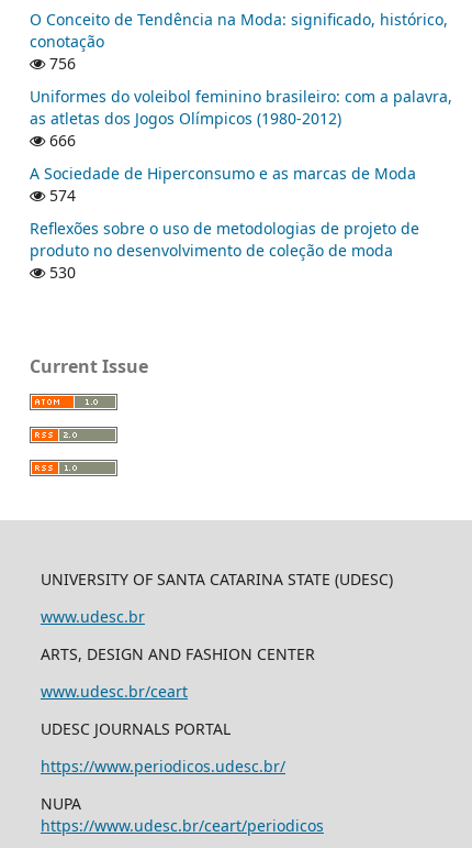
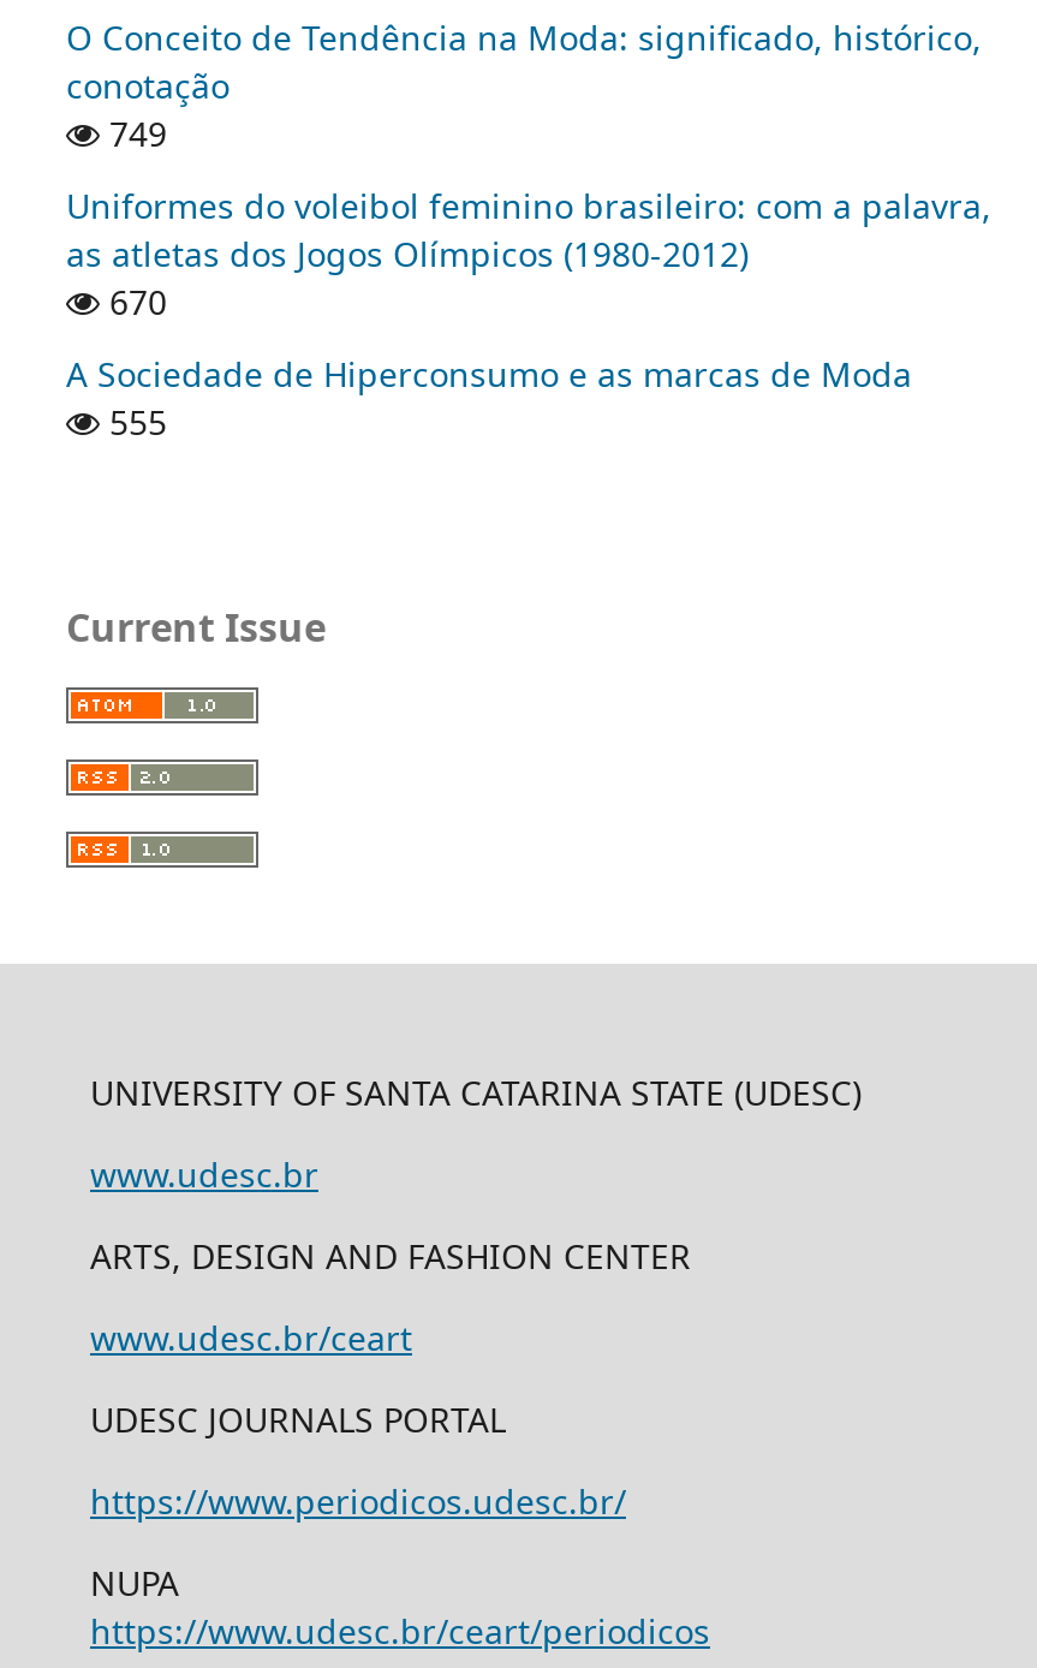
[45,53,76,74] 756 -> [100,111,167,156] 749
[45,130,76,151] 666 -> [100,279,167,324] 670
[30,185,419,283] 574 | Reflexões sobre o uso de metodologias de projeto de | produto no desenvolvimento de coleção de moda | 530 -> [100,399,167,444] 555

